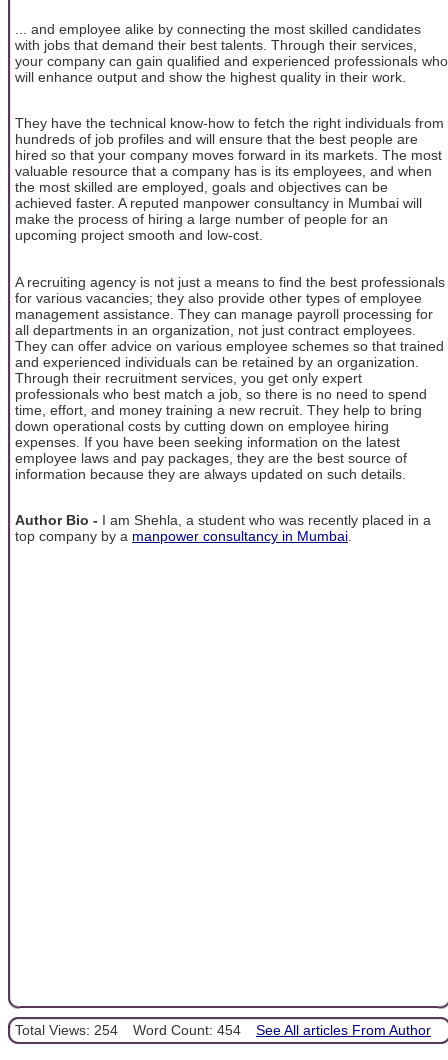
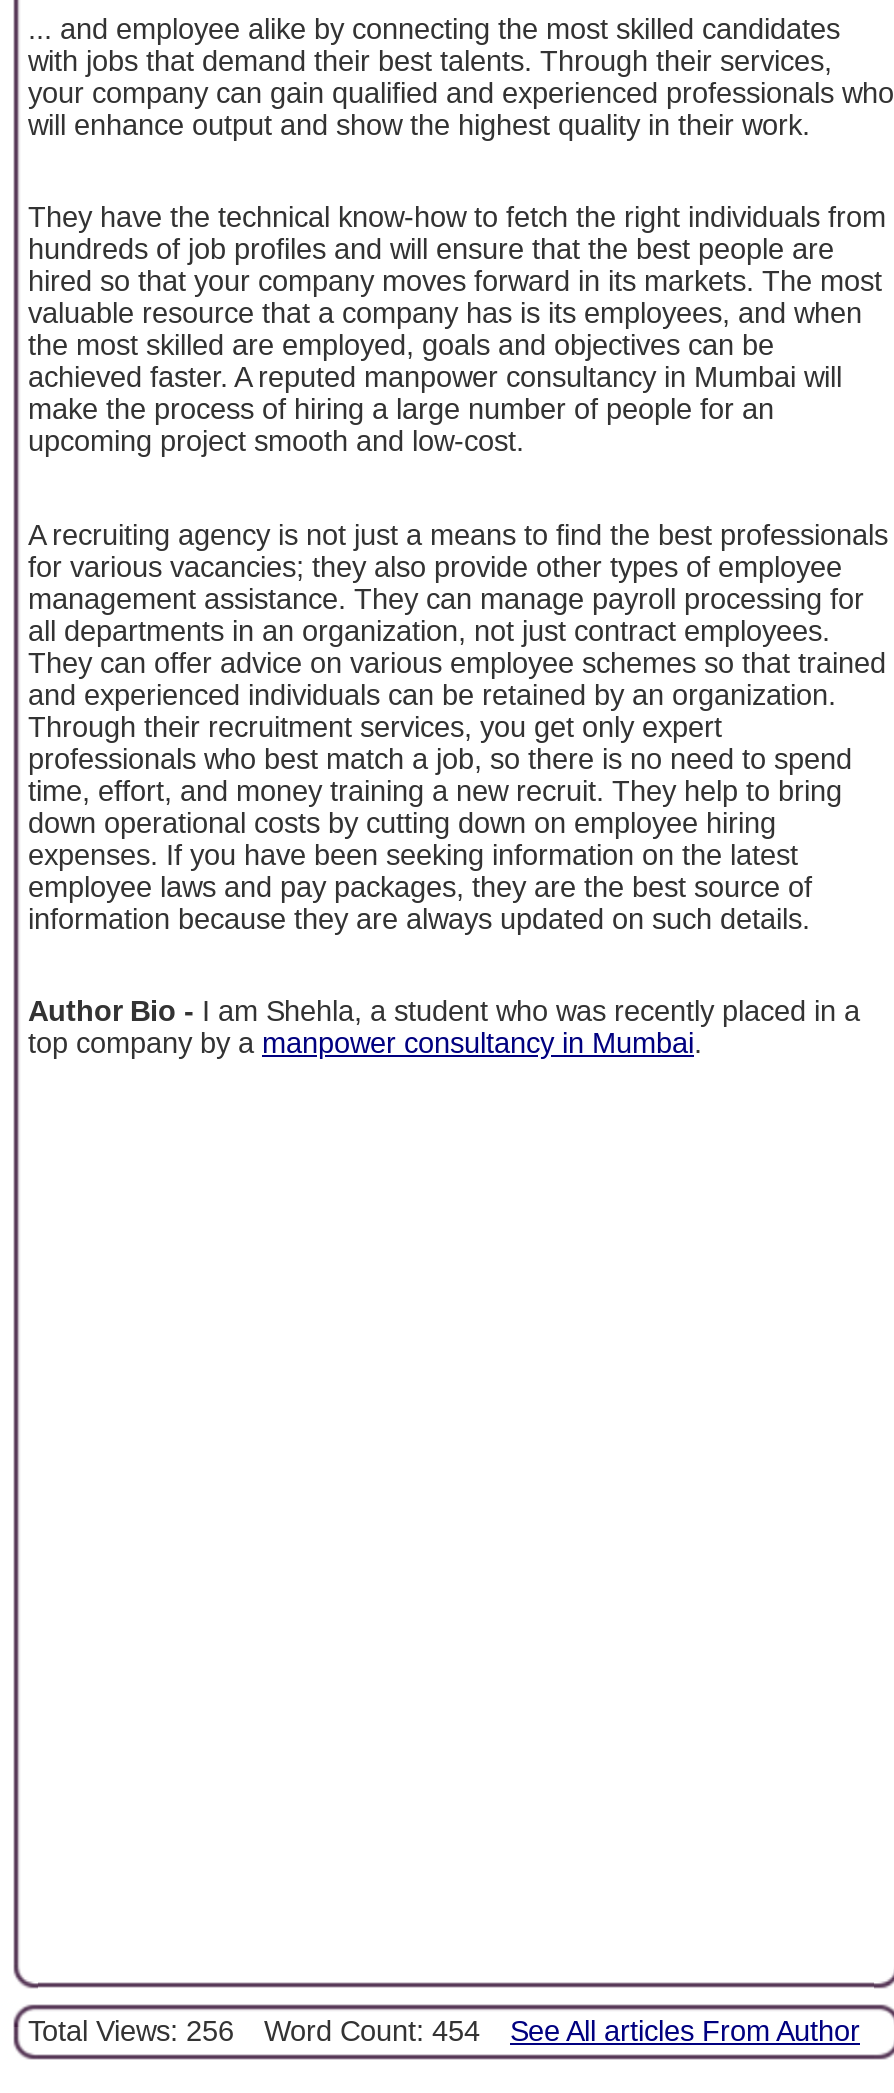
[15,1021,431,1037] Total Views: 254 Word Count: 454 See All articles From Author -> [28,2014,860,2046] Total Views: 256 Word Count: 454 See All articles From Author

